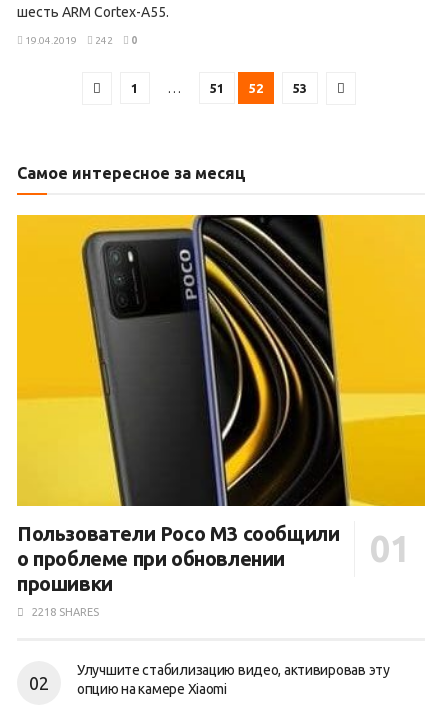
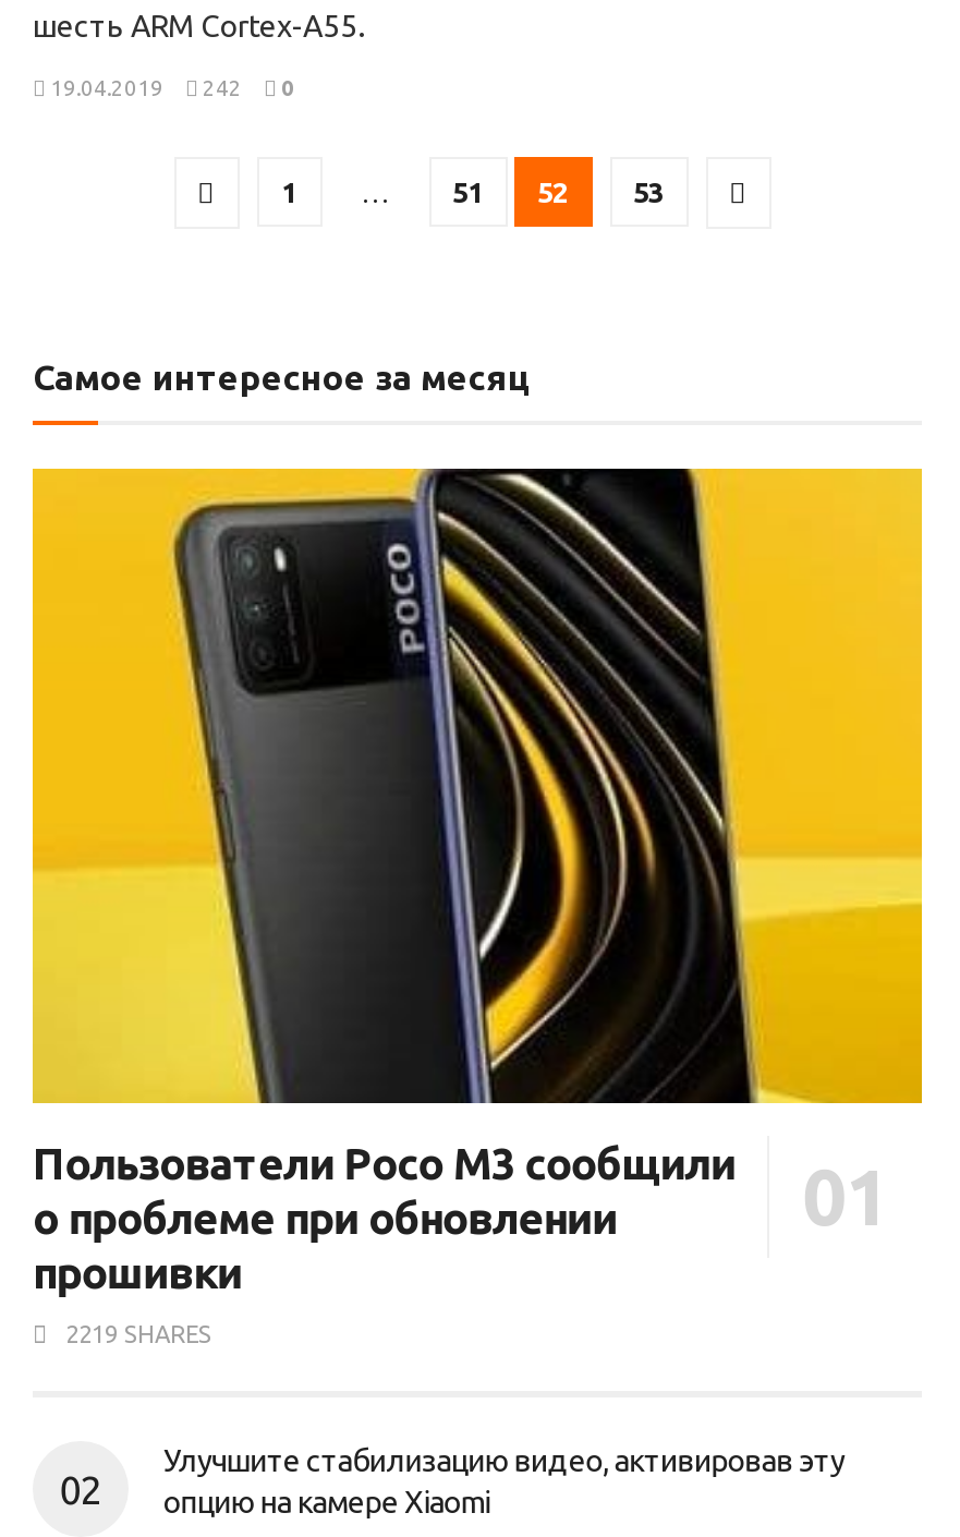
[29,606,99,618] 2218 SHARES -> [59,1322,211,1348] 2219 SHARES

